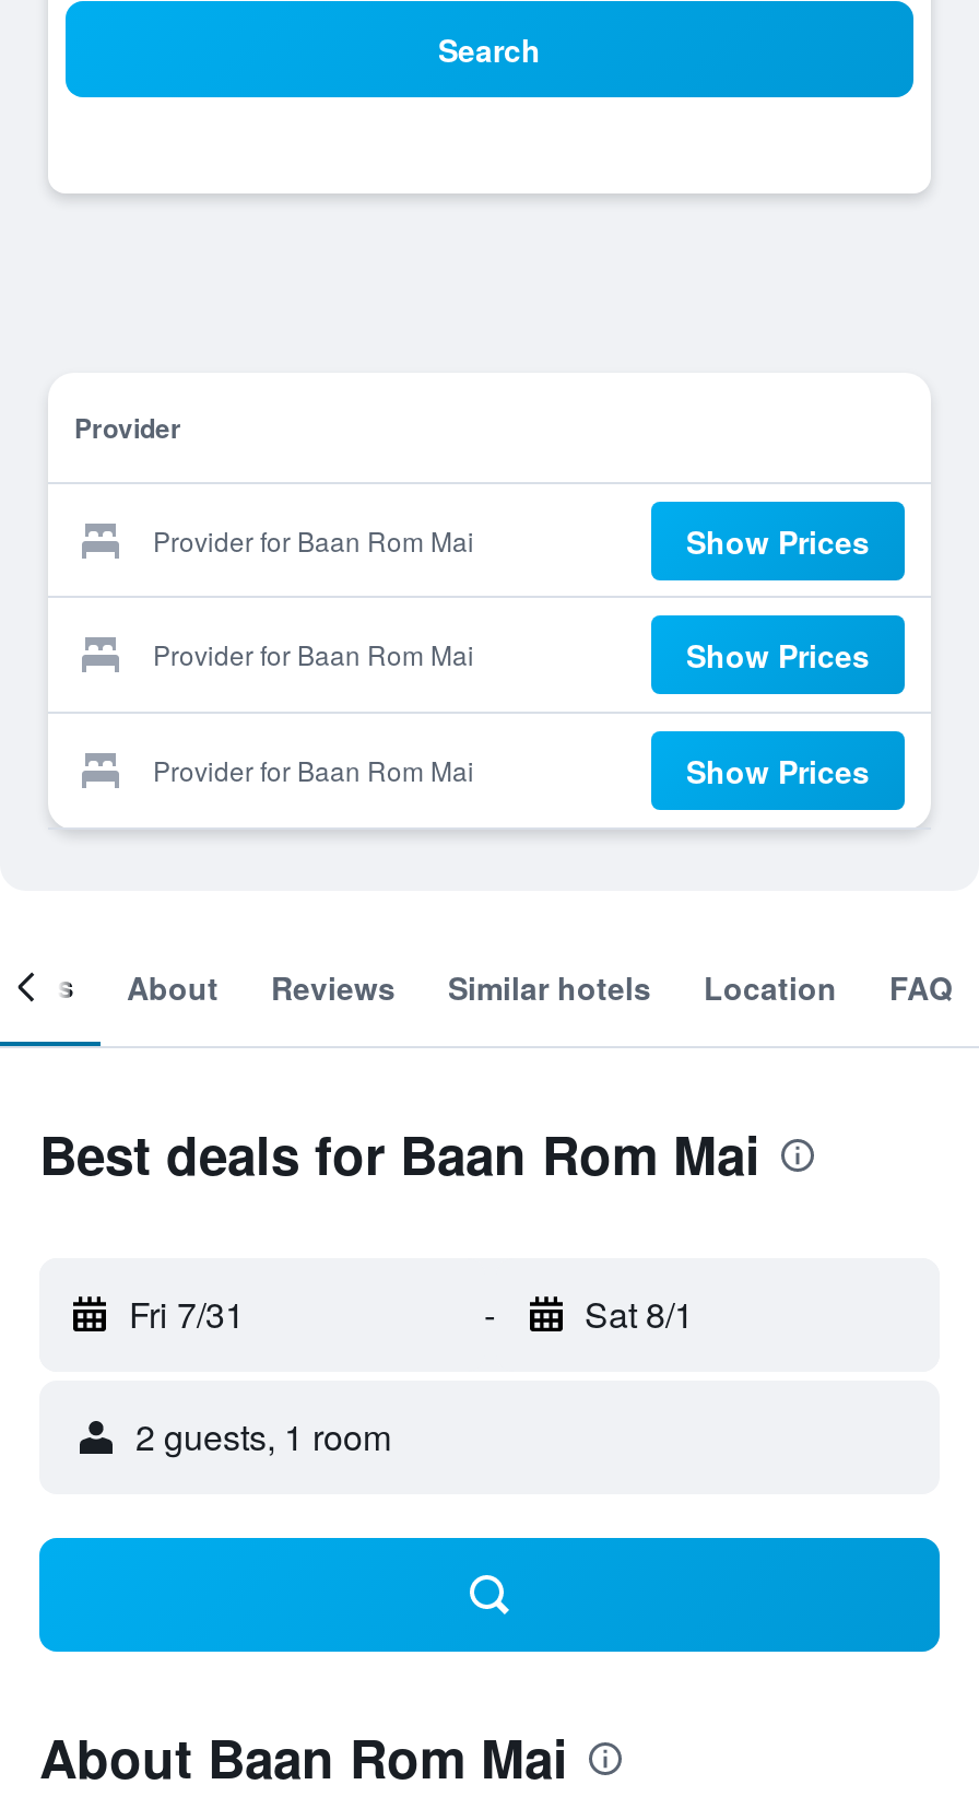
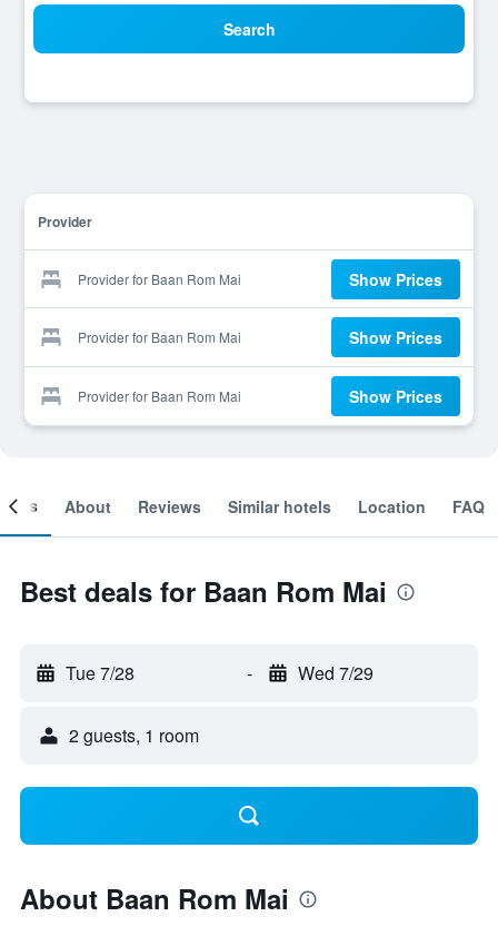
[129,1289,245,1339] Fri 7/31 -> [66,660,135,686] Tue 7/28
[585,1289,694,1339] Sat 8/1 -> [297,660,373,686] Wed 7/29

